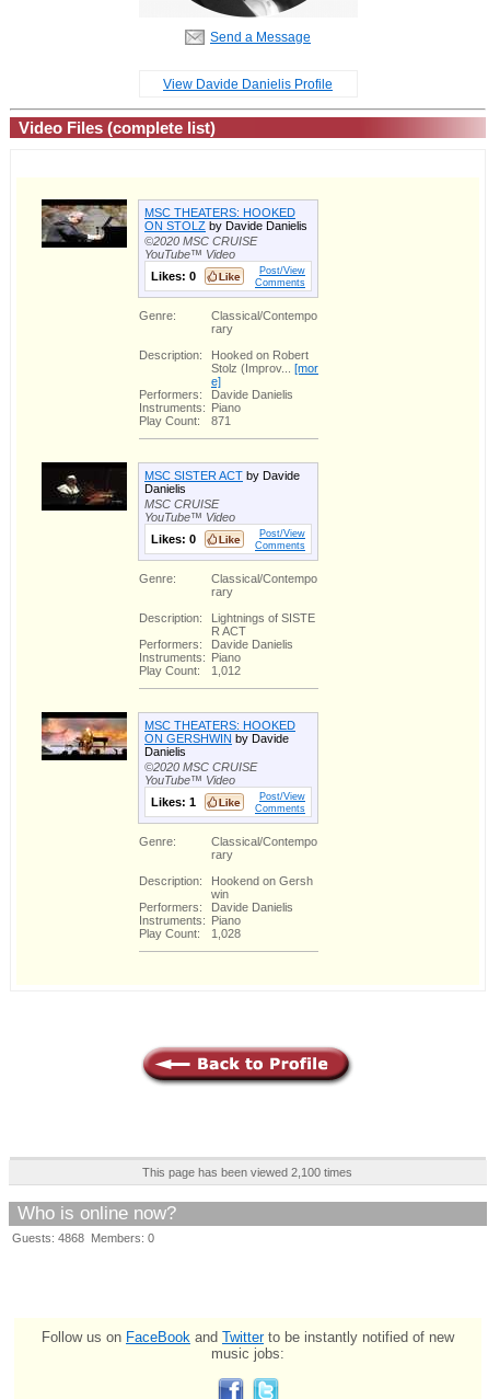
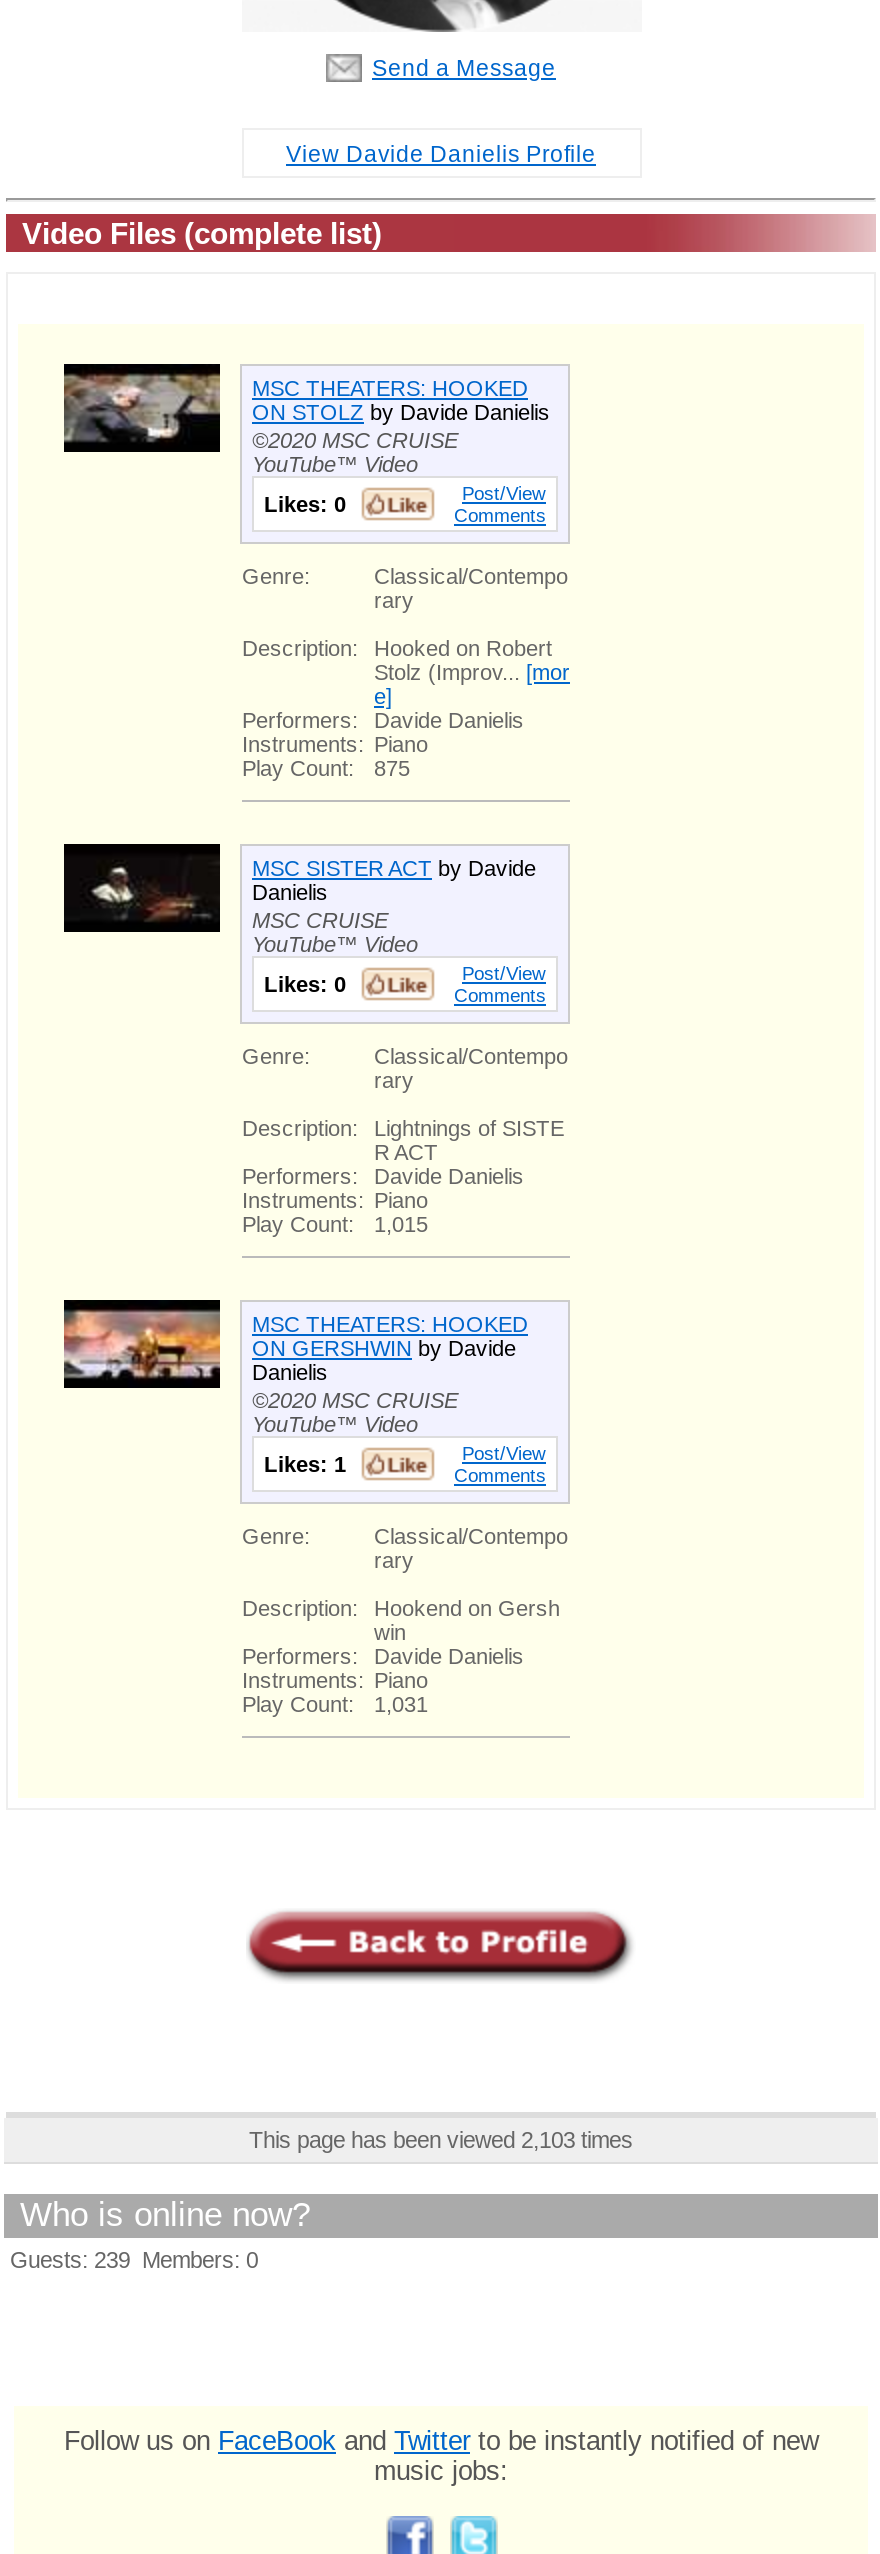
[139,414,231,427] Play Count: 871 -> [242,756,410,780] Play Count: 875
[139,664,241,677] Play Count: 1,012 -> [242,1212,428,1236] Play Count: 1,015
[139,927,241,940] Play Count: 1,028 -> [242,1692,428,1716] Play Count: 1,031
[143,1166,353,1179] This page has been viewed 2,100 times -> [249,2128,633,2152] This page has been viewed 2,103 times
[12,1231,154,1244] Guests: 4868 Members: 0 -> [10,2248,258,2272] Guests: 239 Members: 0

